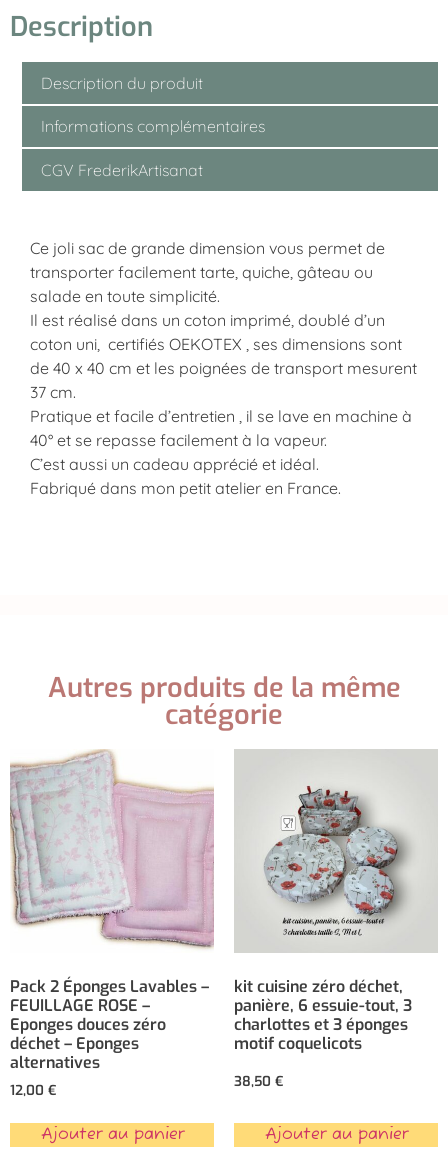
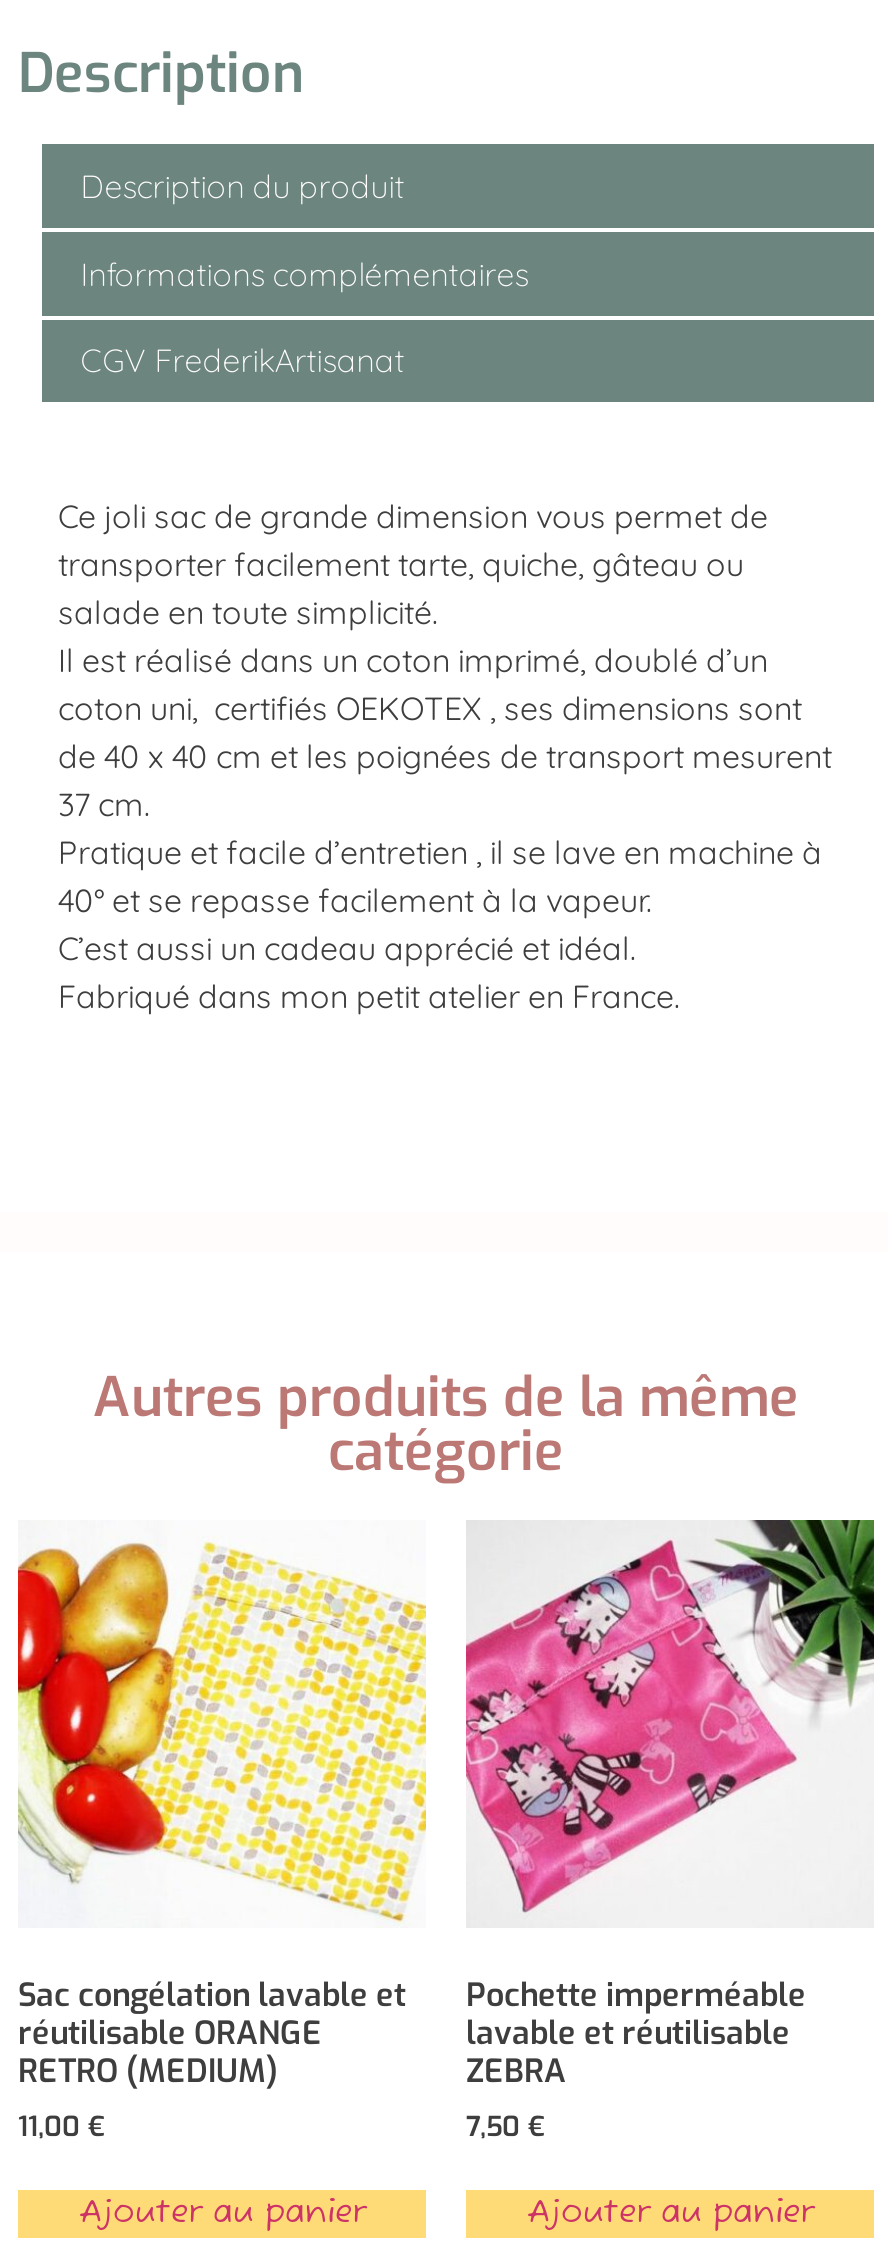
[9,748,215,949] [image] -> [16,1521,428,1883] [image]
[234,750,438,953] [image] -> [464,1519,876,1883] [image]
[10,976,209,1099] Pack 2 Éponges Lavables – | FEUILLAGE ROSE – | Eponges douces zéro | déchet – Eponges | alternatives | 12,00 € -> [18,1974,406,2144] Sac congélation lavable et | réutilisable ORANGE | RETRO (MEDIUM) | 11,00 €
[234,976,412,1090] kit cuisine zéro déchet, | panière, 6 essuie-tout, 3 | charlottes et 3 éponges | motif coquelicots | 38,50 € -> [466,1974,806,2144] Pochette imperméable | lavable et réutilisable | ZEBRA | 7,50 €

